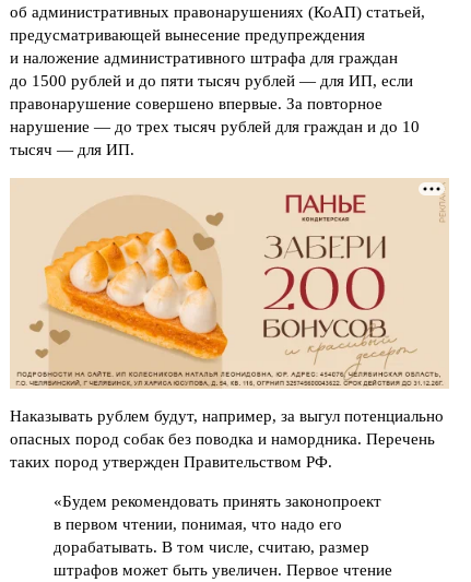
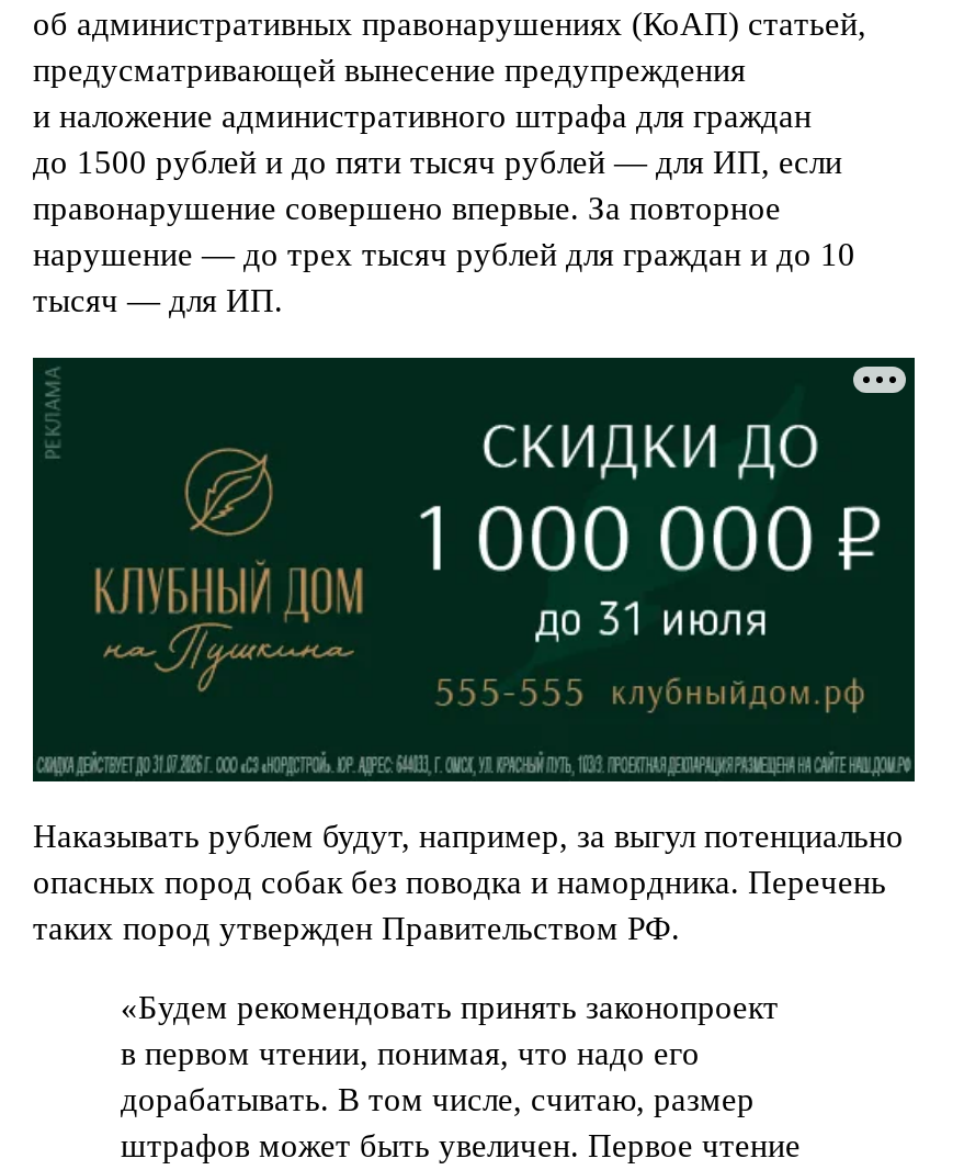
[10,178,449,389] [image] -> [31,356,917,784] [image]

